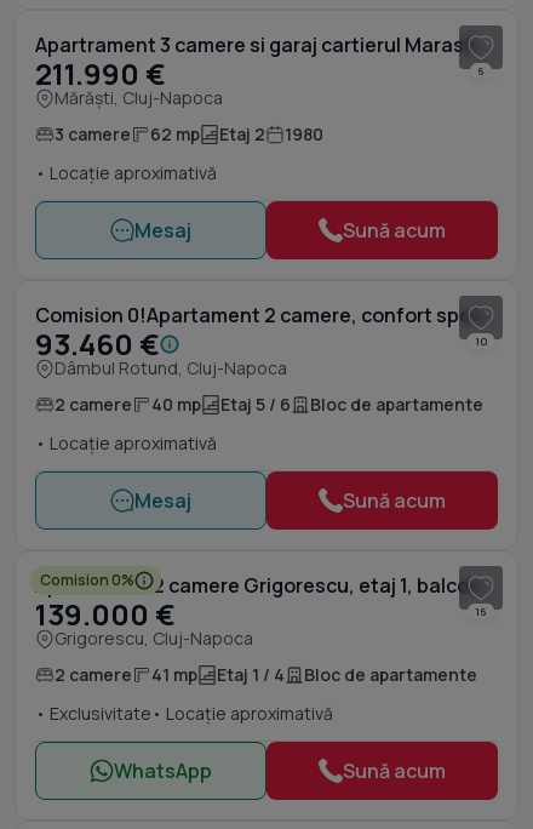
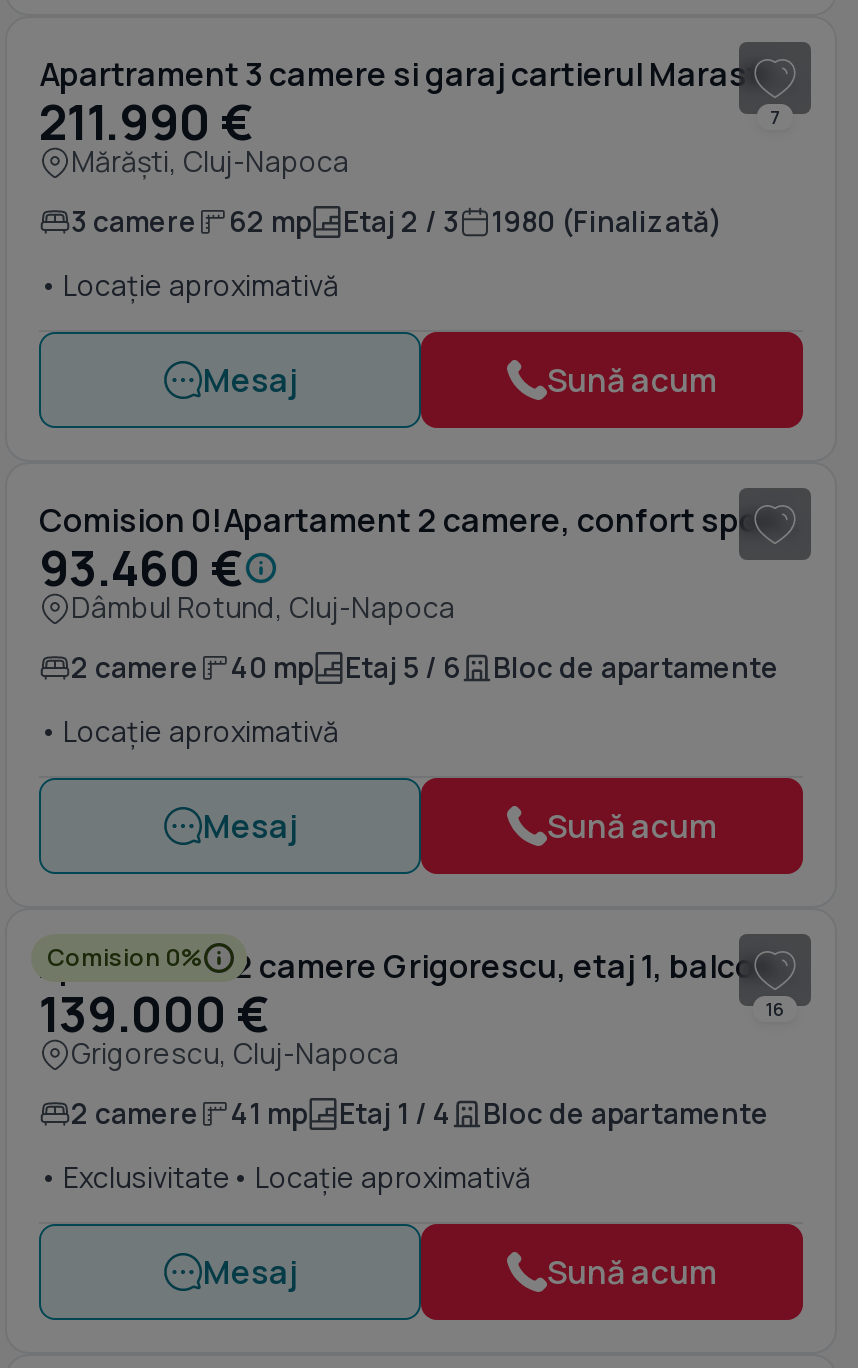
[477,63,485,79] 6 -> [770,104,780,130] 7
[219,122,323,145] Etaj 2 | 1980 -> [343,202,723,240] Etaj 2 / 3 | 1980 (Finalizată)
[474,333,488,349] 10 -> none
[114,757,212,784] WhatsApp -> [203,1250,297,1294] Mesaj

